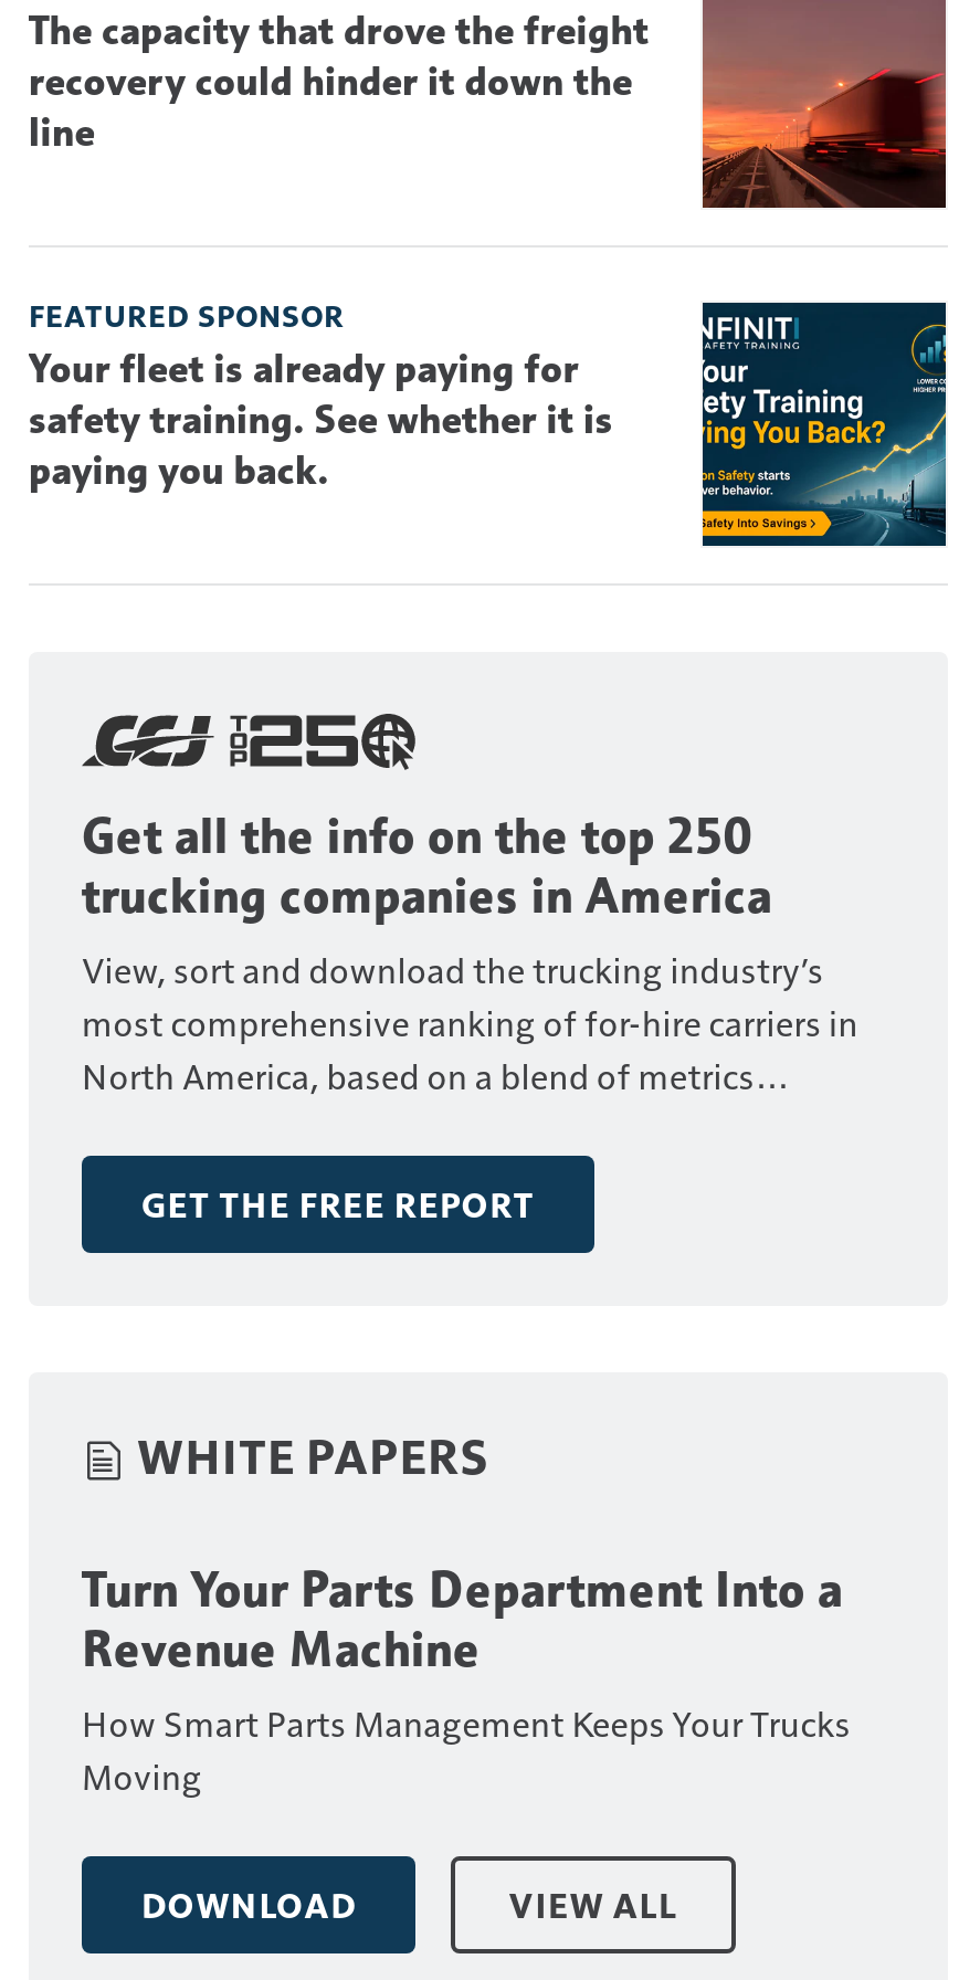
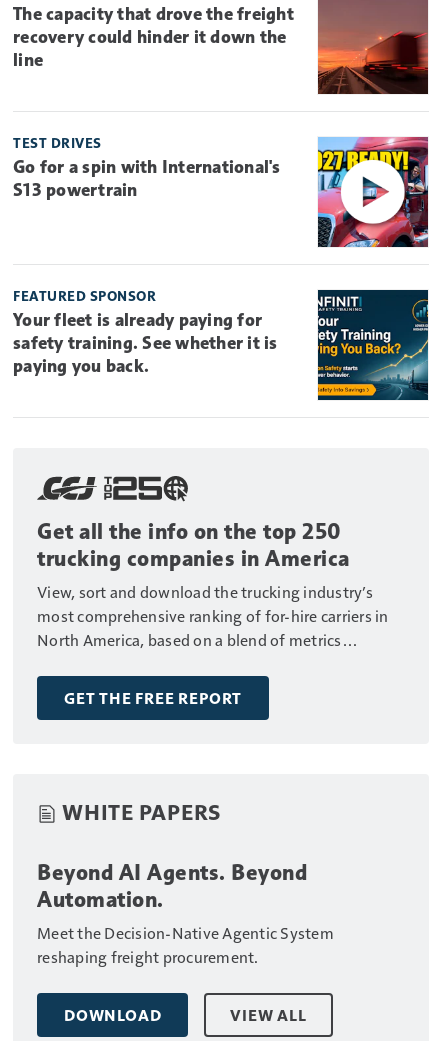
none -> [13,134,429,248] [image] | TEST DRIVES | Go for a spin with International's | S13 powertrain
[82,1559,851,1798] Turn Your Parts Department Into a | Revenue Machine | How Smart Parts Management Keeps Your Trucks | Moving -> [37,858,334,966] Beyond AI Agents. Beyond | Automation. | Meet the Decision-Native Agentic System | reshaping freight procurement.

